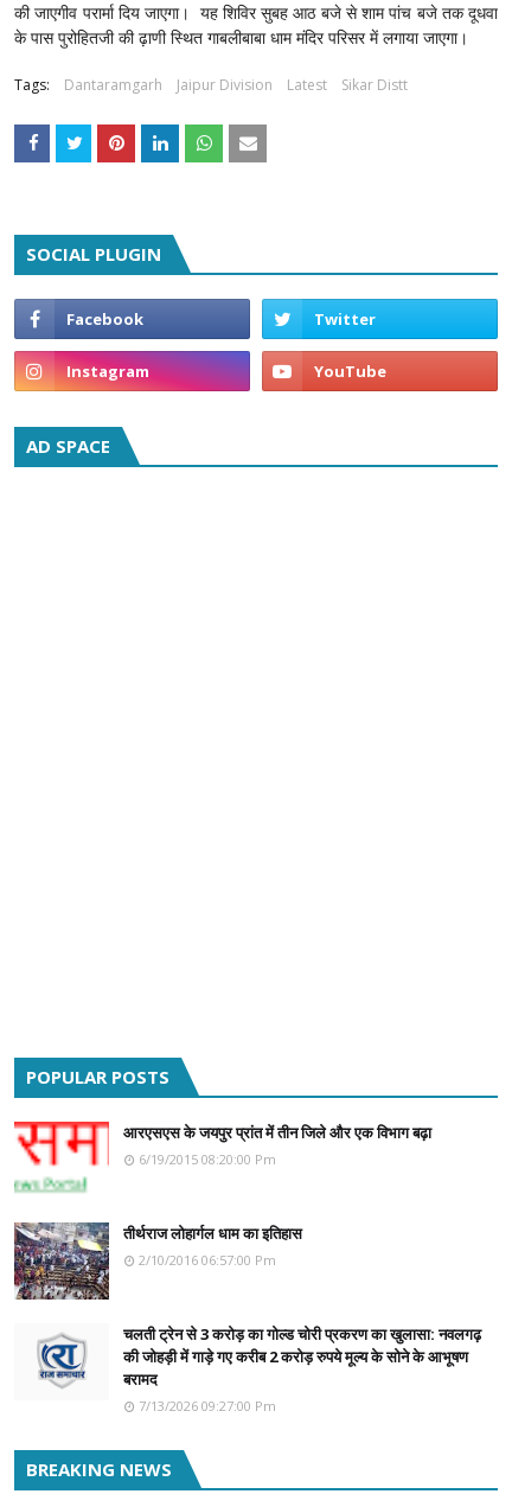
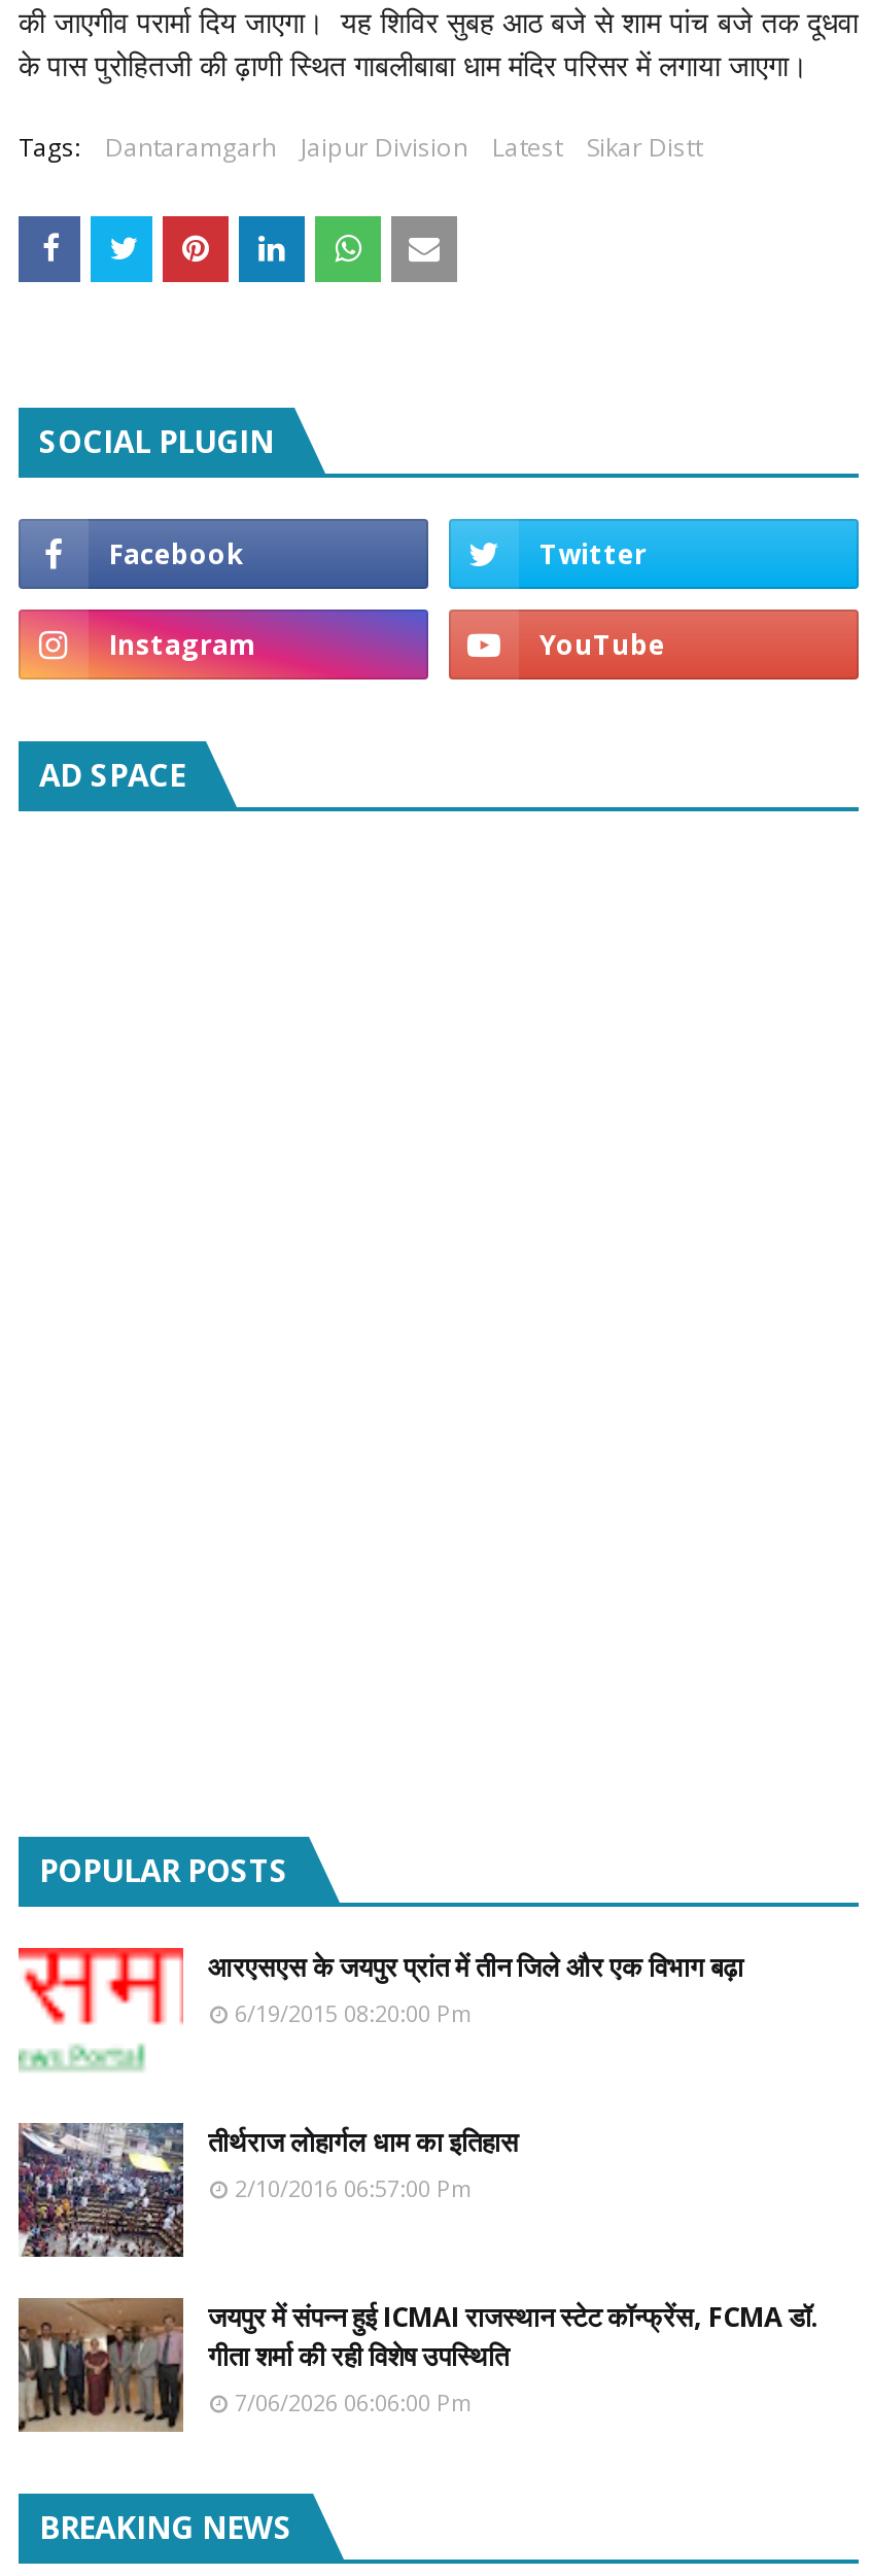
[14,1323,481,1415] [image] | चलती ट्रेन से 3 करोड़ का गोल्ड चोरी प्रकरण का खुलासा: नवलगढ़ | की जोहड़ी में गाड़े गए करीब 2 करोड़ रुपये मूल्य के सोने के आभूषण | बरामद | 7/13/2026 09:27:00 Pm -> [16,2296,820,2434] [image] | जयपुर में संपन्न हुई ICMAI राजस्थान स्टेट कॉन्फ्रेंस, FCMA डॉ. | गीता शर्मा की रही विशेष उपस्थिति | 7/06/2026 06:06:00 Pm

